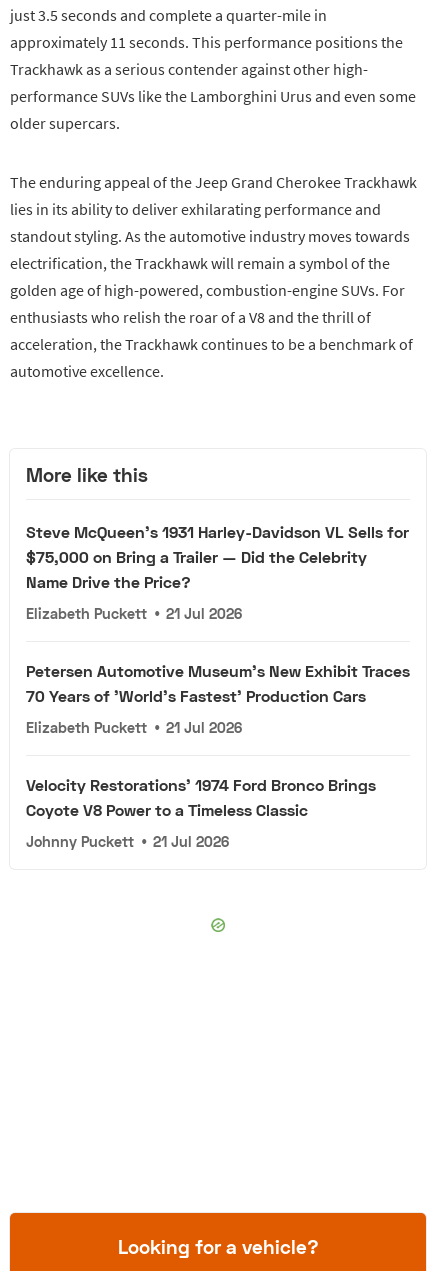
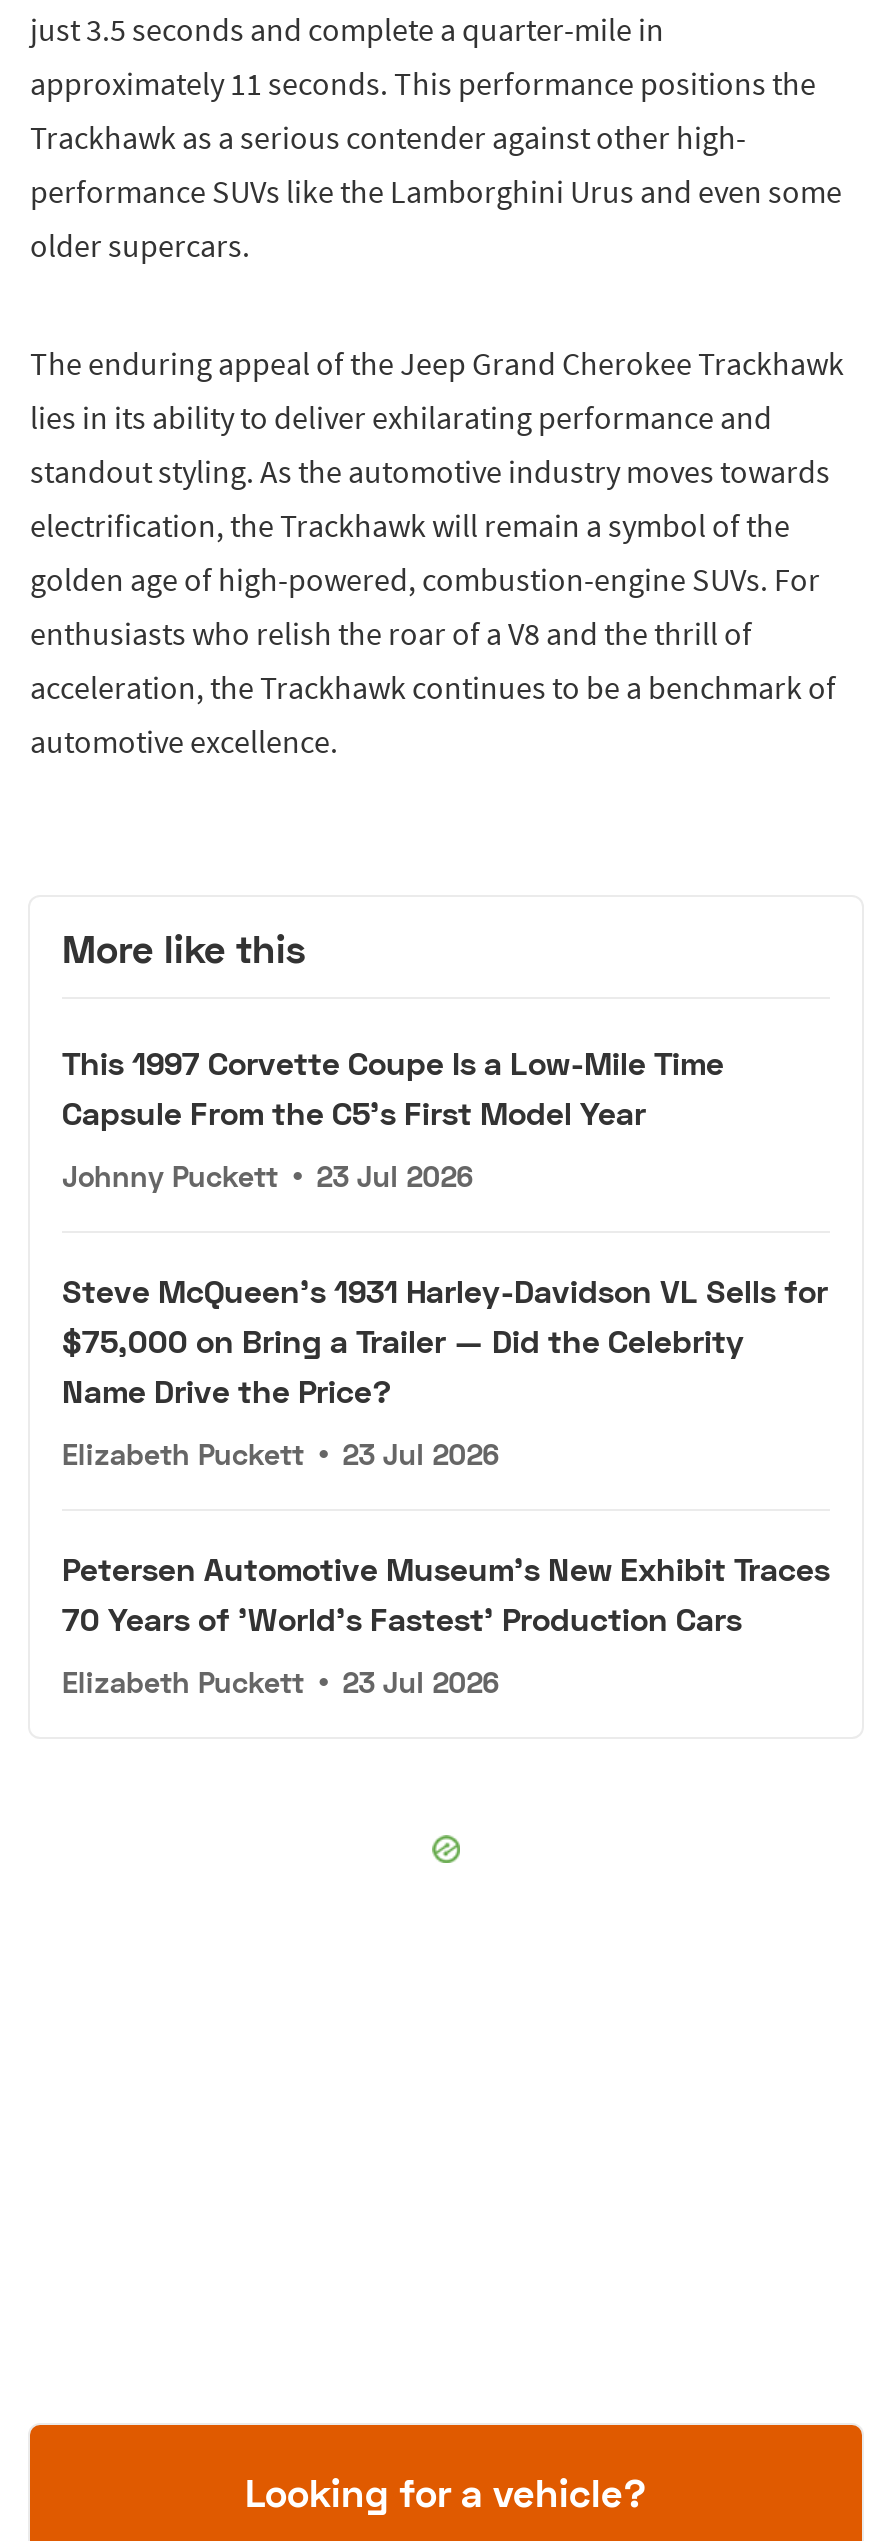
none -> [62,1043,724,1193] This 1997 Corvette Coupe Is a Low-Mile Time | Capsule From the C5's First Model Year | Johnny Puckett • 23 Jul 2026
moved [26,522,409,591] -> [62,1271,828,1409]: Steve McQueen's 1931 Harley-Davidson VL Sells for | $75,000 on Bring a Trailer — Did the Celebrity | Name Drive the Price?
[26,605,242,622] Elizabeth Puckett • 21 Jul 2026 -> [62,1437,498,1471] Elizabeth Puckett • 23 Jul 2026
moved [26,661,410,705] -> [62,1549,830,1637]: Petersen Automotive Museum's New Exhibit Traces | 70 Years of 'World's Fastest' Production Cars
[26,719,376,850] Elizabeth Puckett • 21 Jul 2026 | Velocity Restorations' 1974 Ford Bronco Brings | Coyote V8 Power to a Timeless Classic | Johnny Puckett • 21 Jul 2026 -> [62,1665,498,1699] Elizabeth Puckett • 23 Jul 2026

